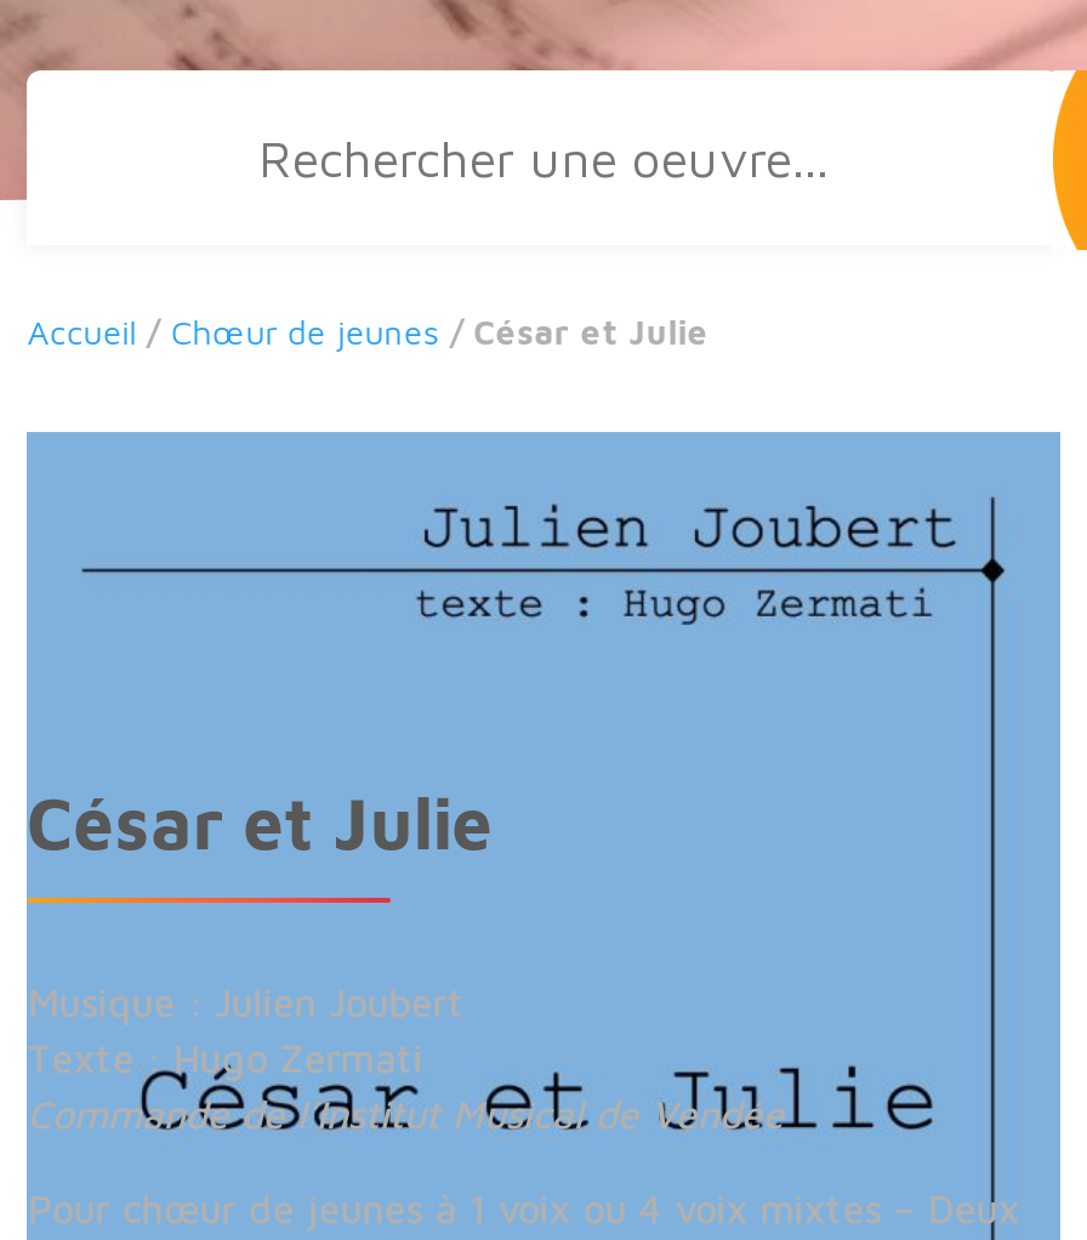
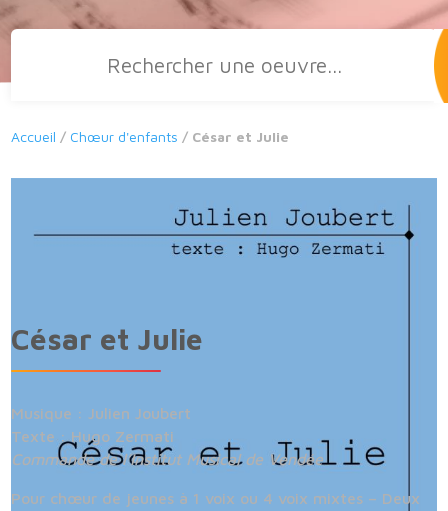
[27,311,709,352] Accueil / Chœur de jeunes / César et Julie -> [11,128,289,145] Accueil / Chœur d'enfants / César et Julie

